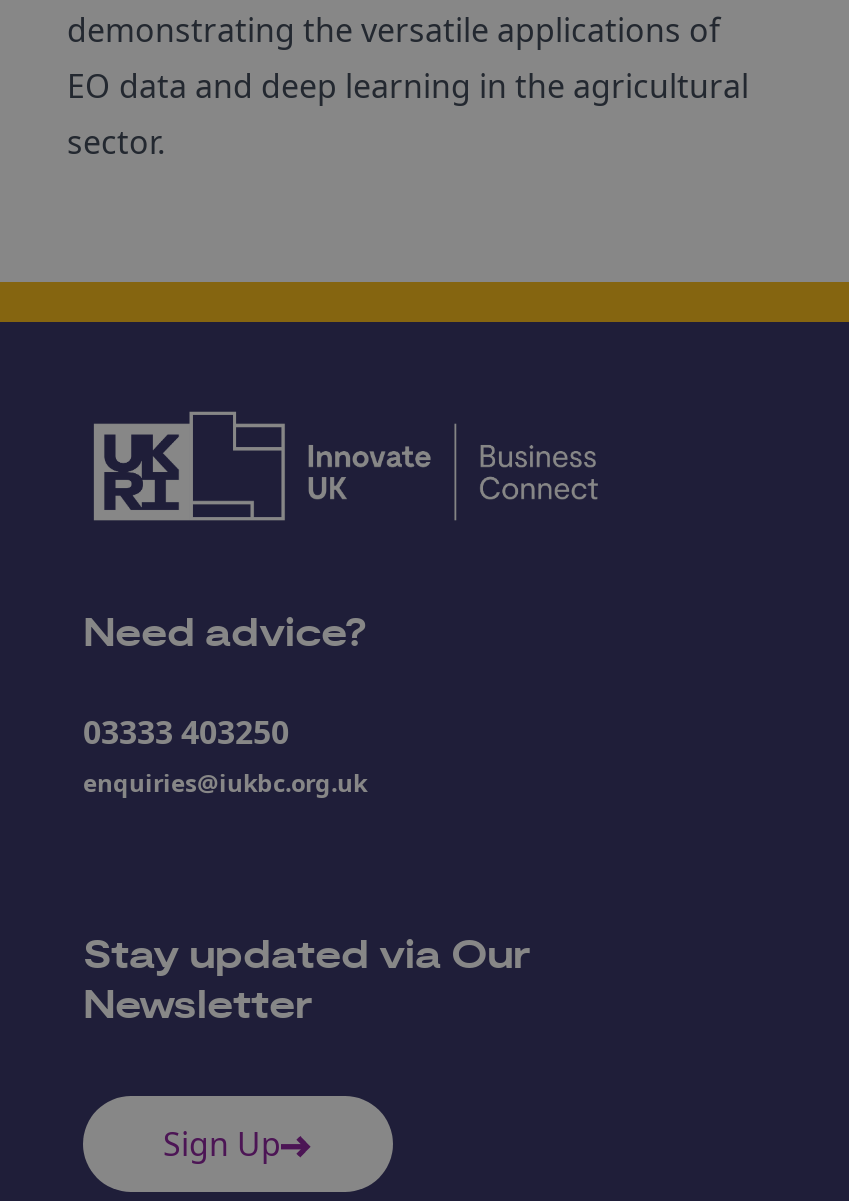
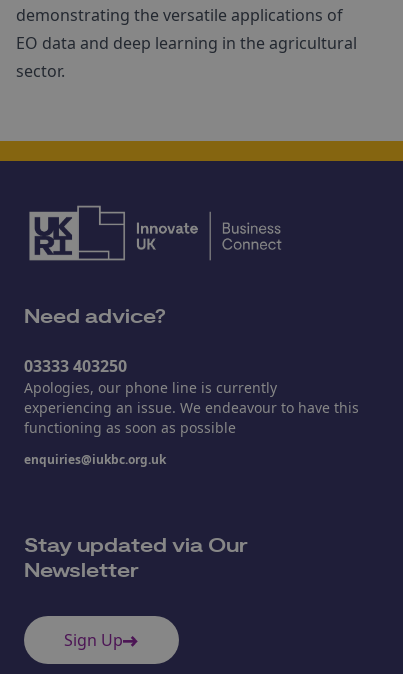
none -> [24,378,359,437] Apologies, our phone line is currently | experiencing an issue. We endeavour to have this | functioning as soon as possible

